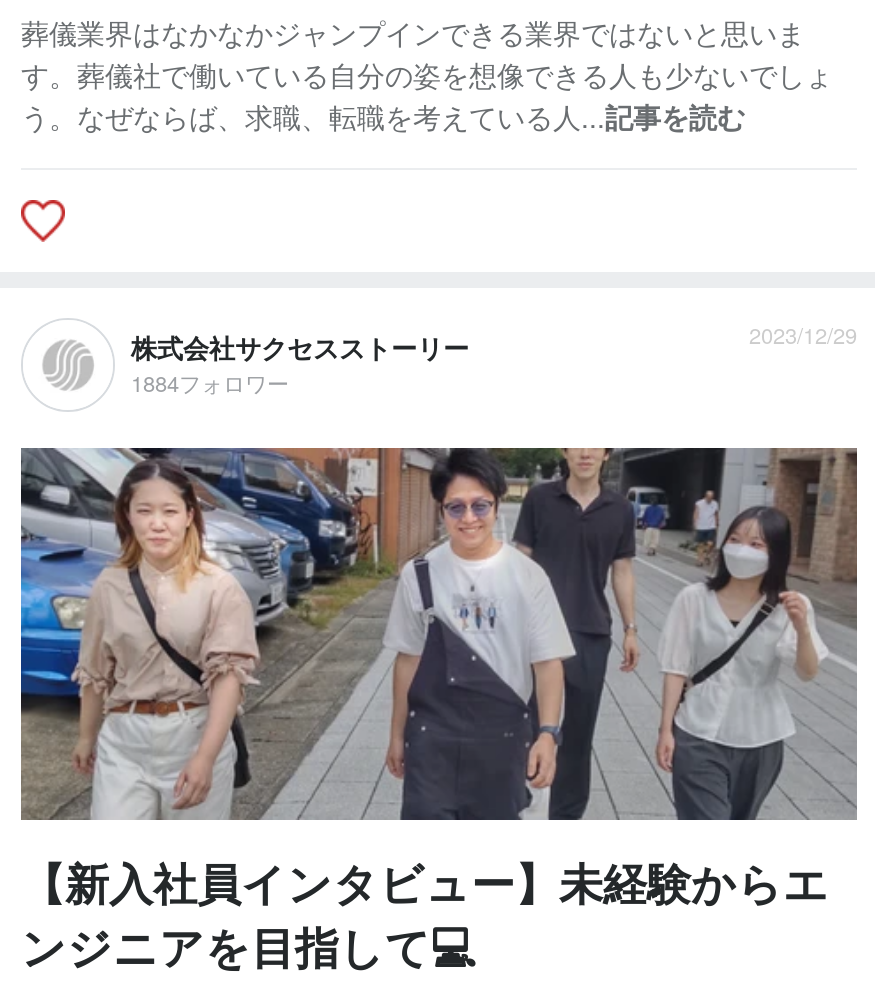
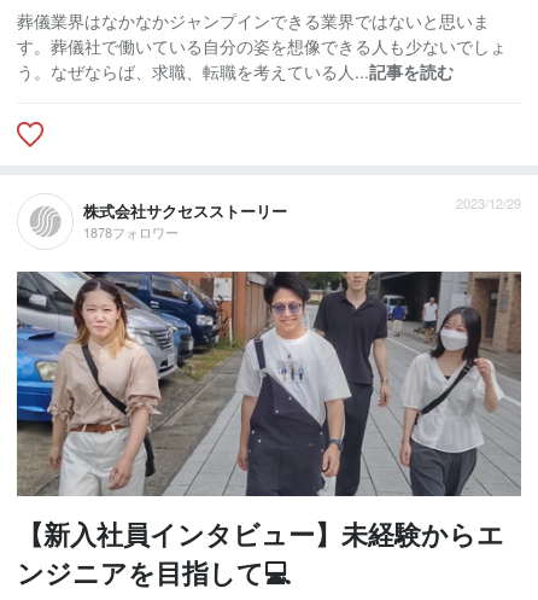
[131,366,289,398] 1884フォロワー -> [83,222,179,242] 1878フォロワー

